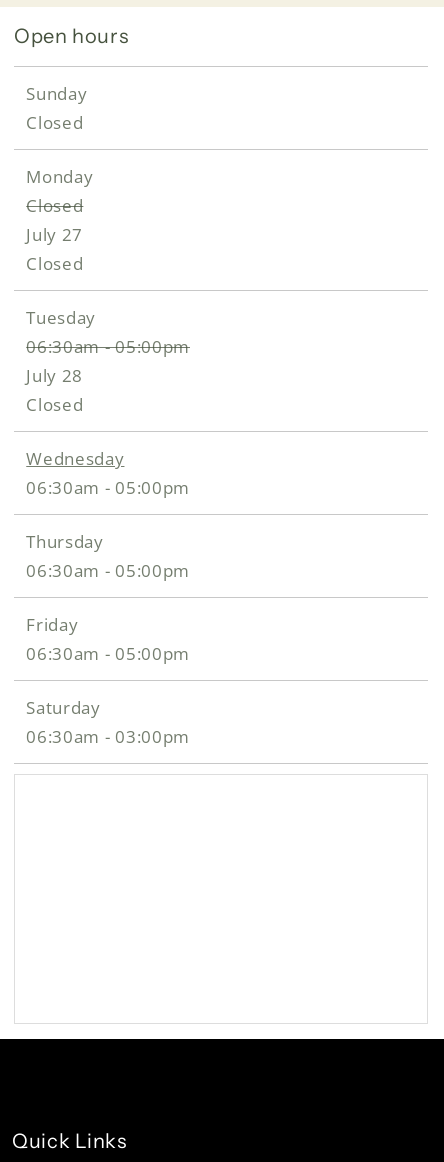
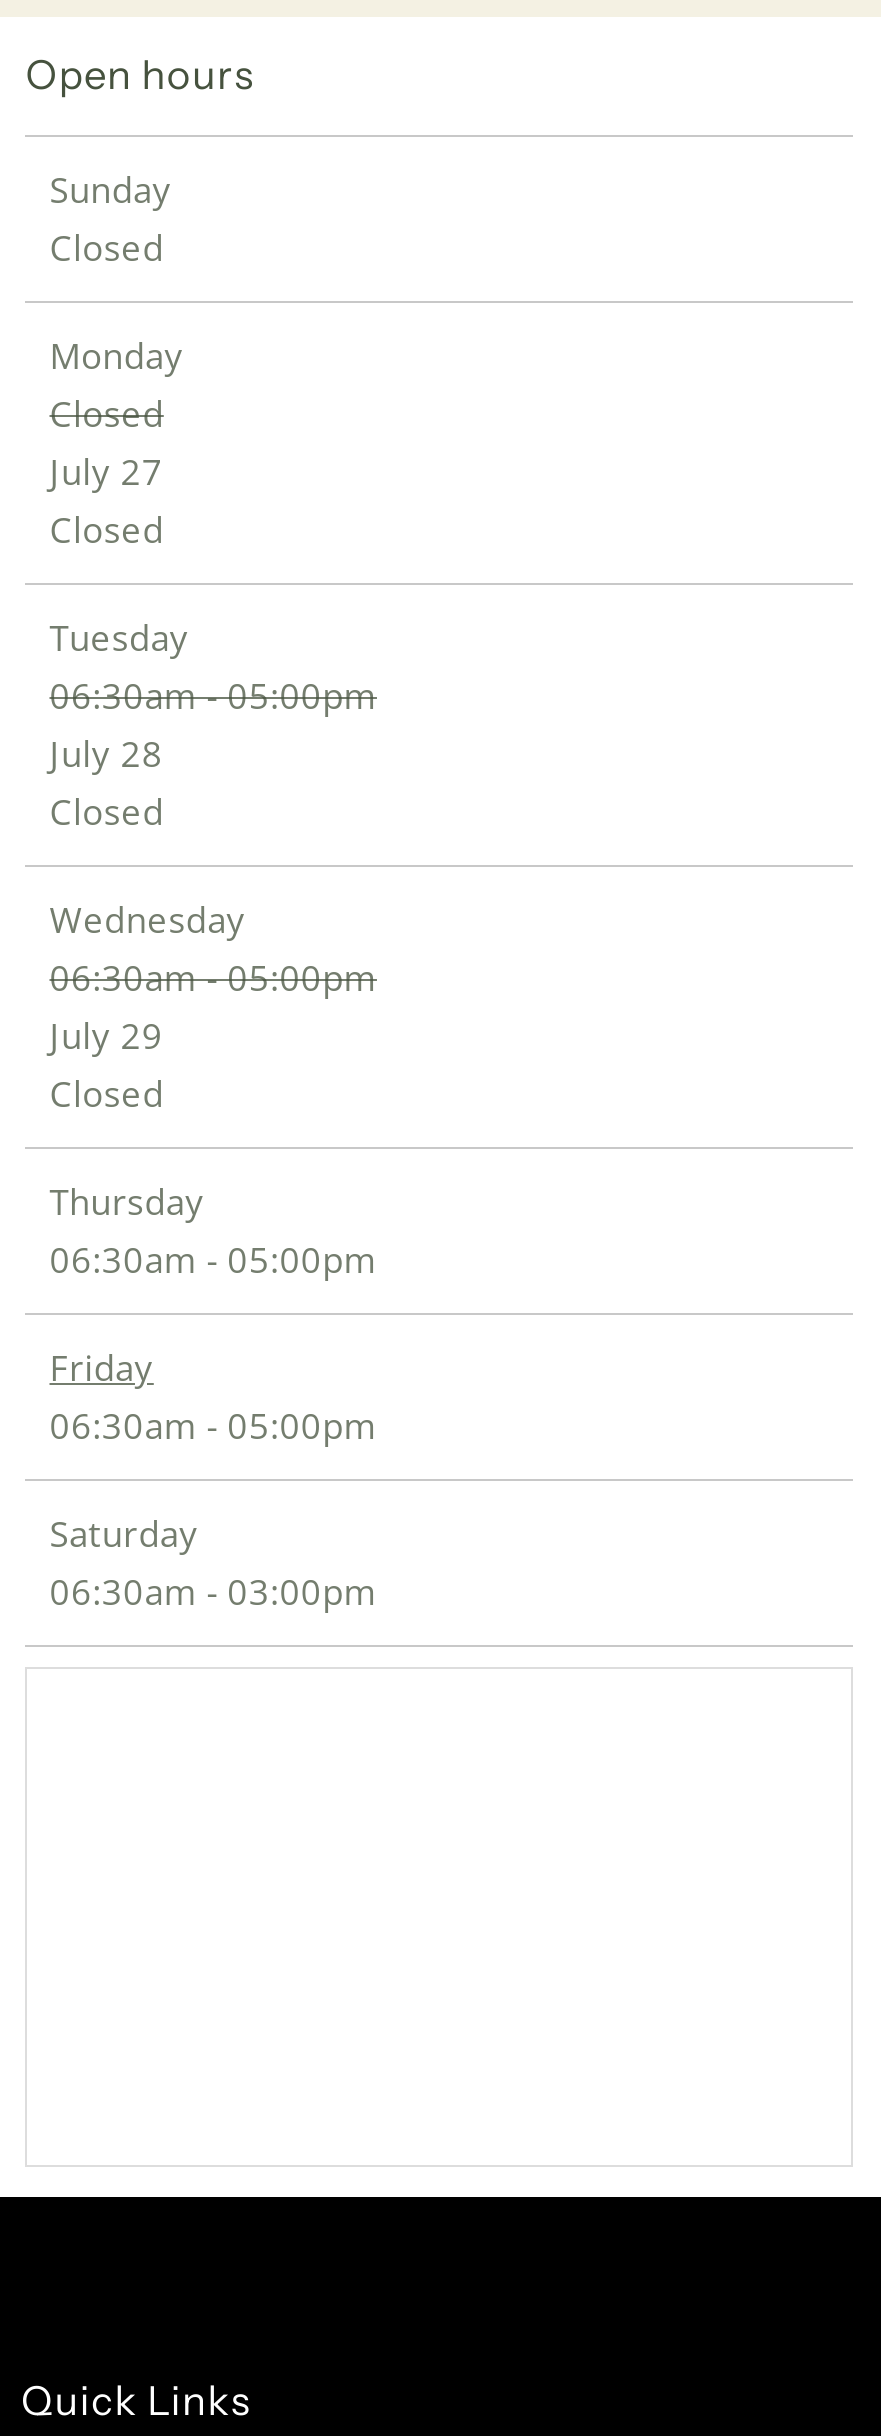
none -> [49,1012,164,1116] July 29 | Closed

